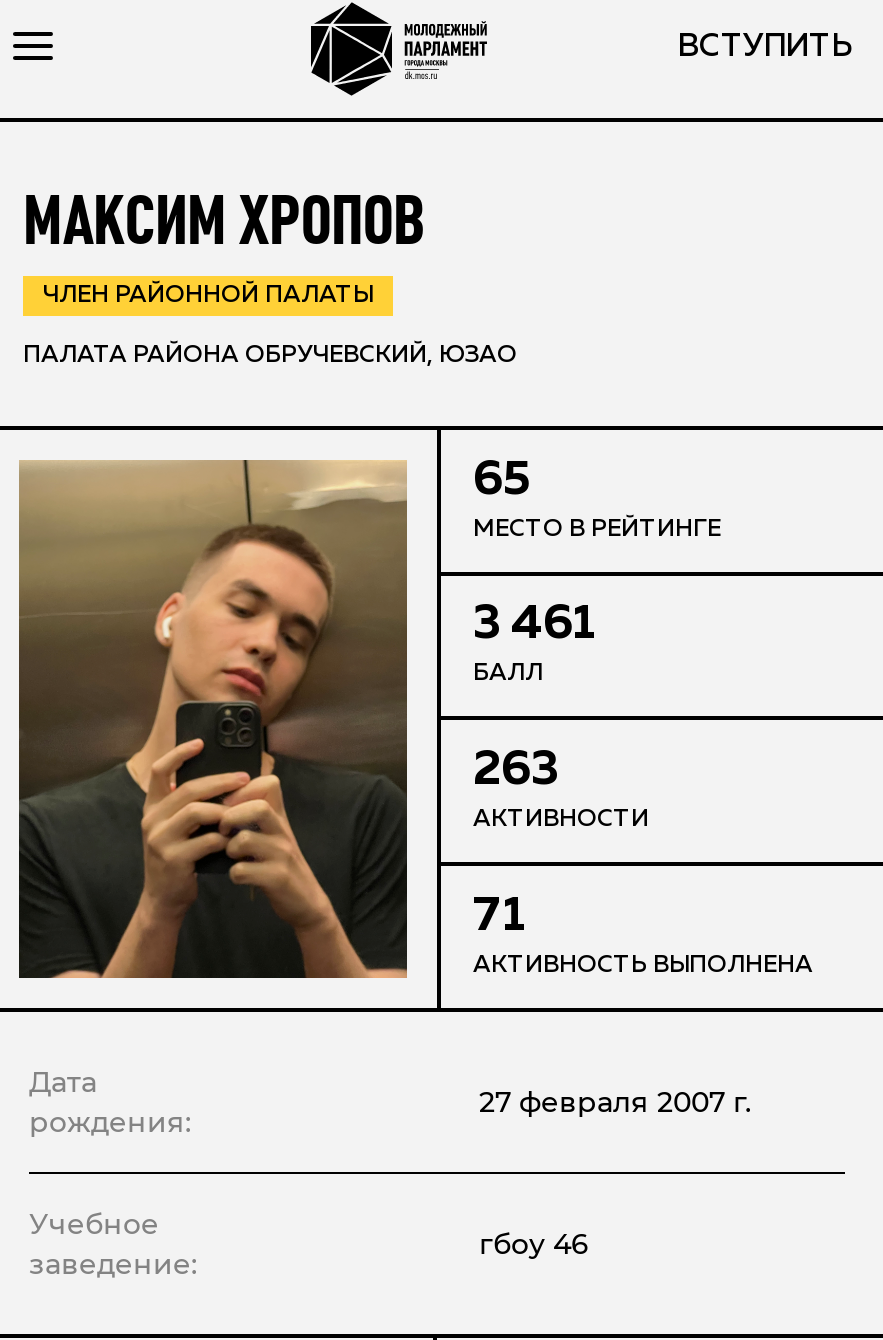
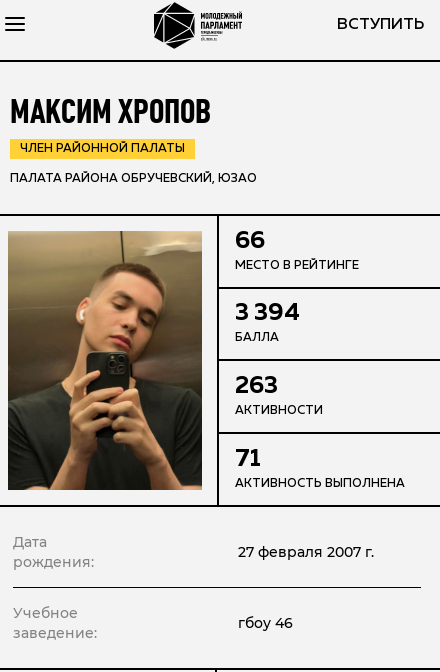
[473,456,531,504] 65 -> [235,229,265,253] 66
[473,601,595,687] 3 461 | БАЛЛ -> [235,301,300,344] 3 394 | БАЛЛА

